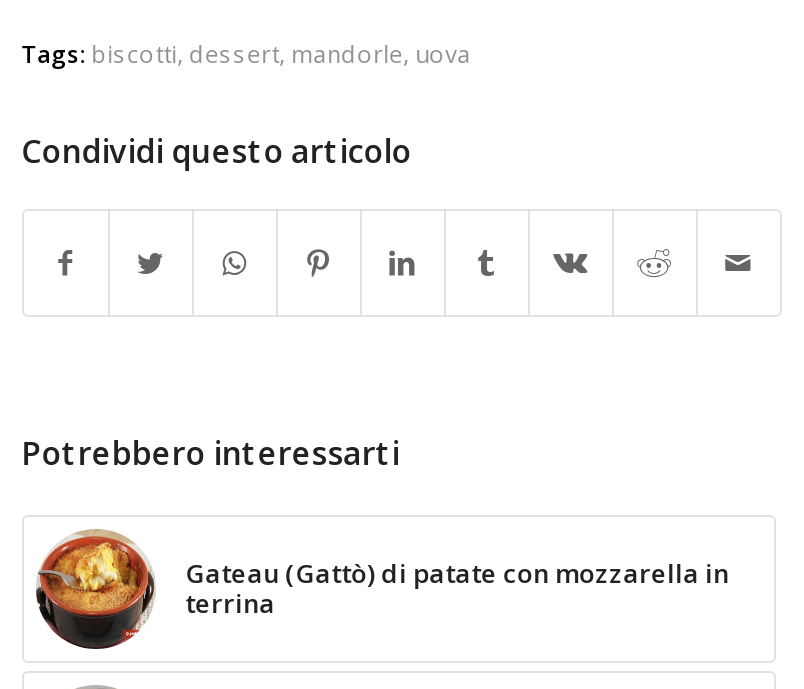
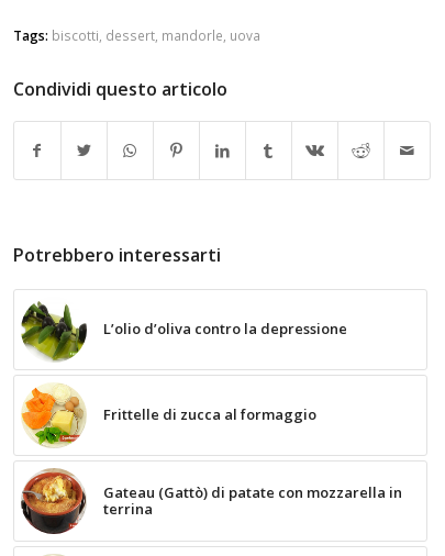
none -> [21,302,347,363] [image] | L’olio d’oliva contro la depressione
none -> [21,383,316,448] [image] | Frittelle di zucca al formaggio

